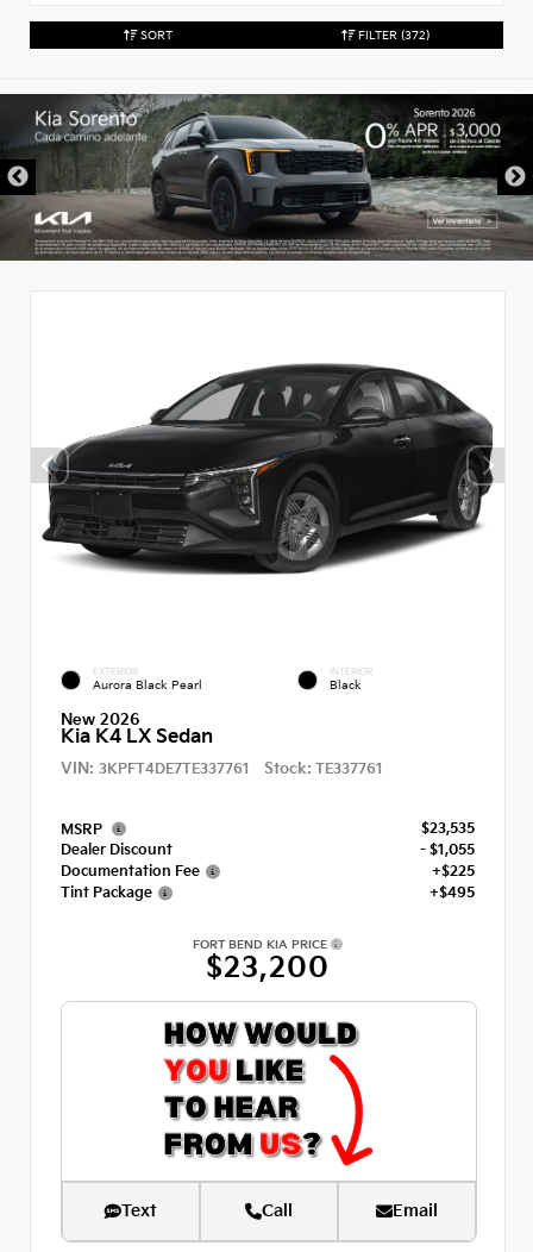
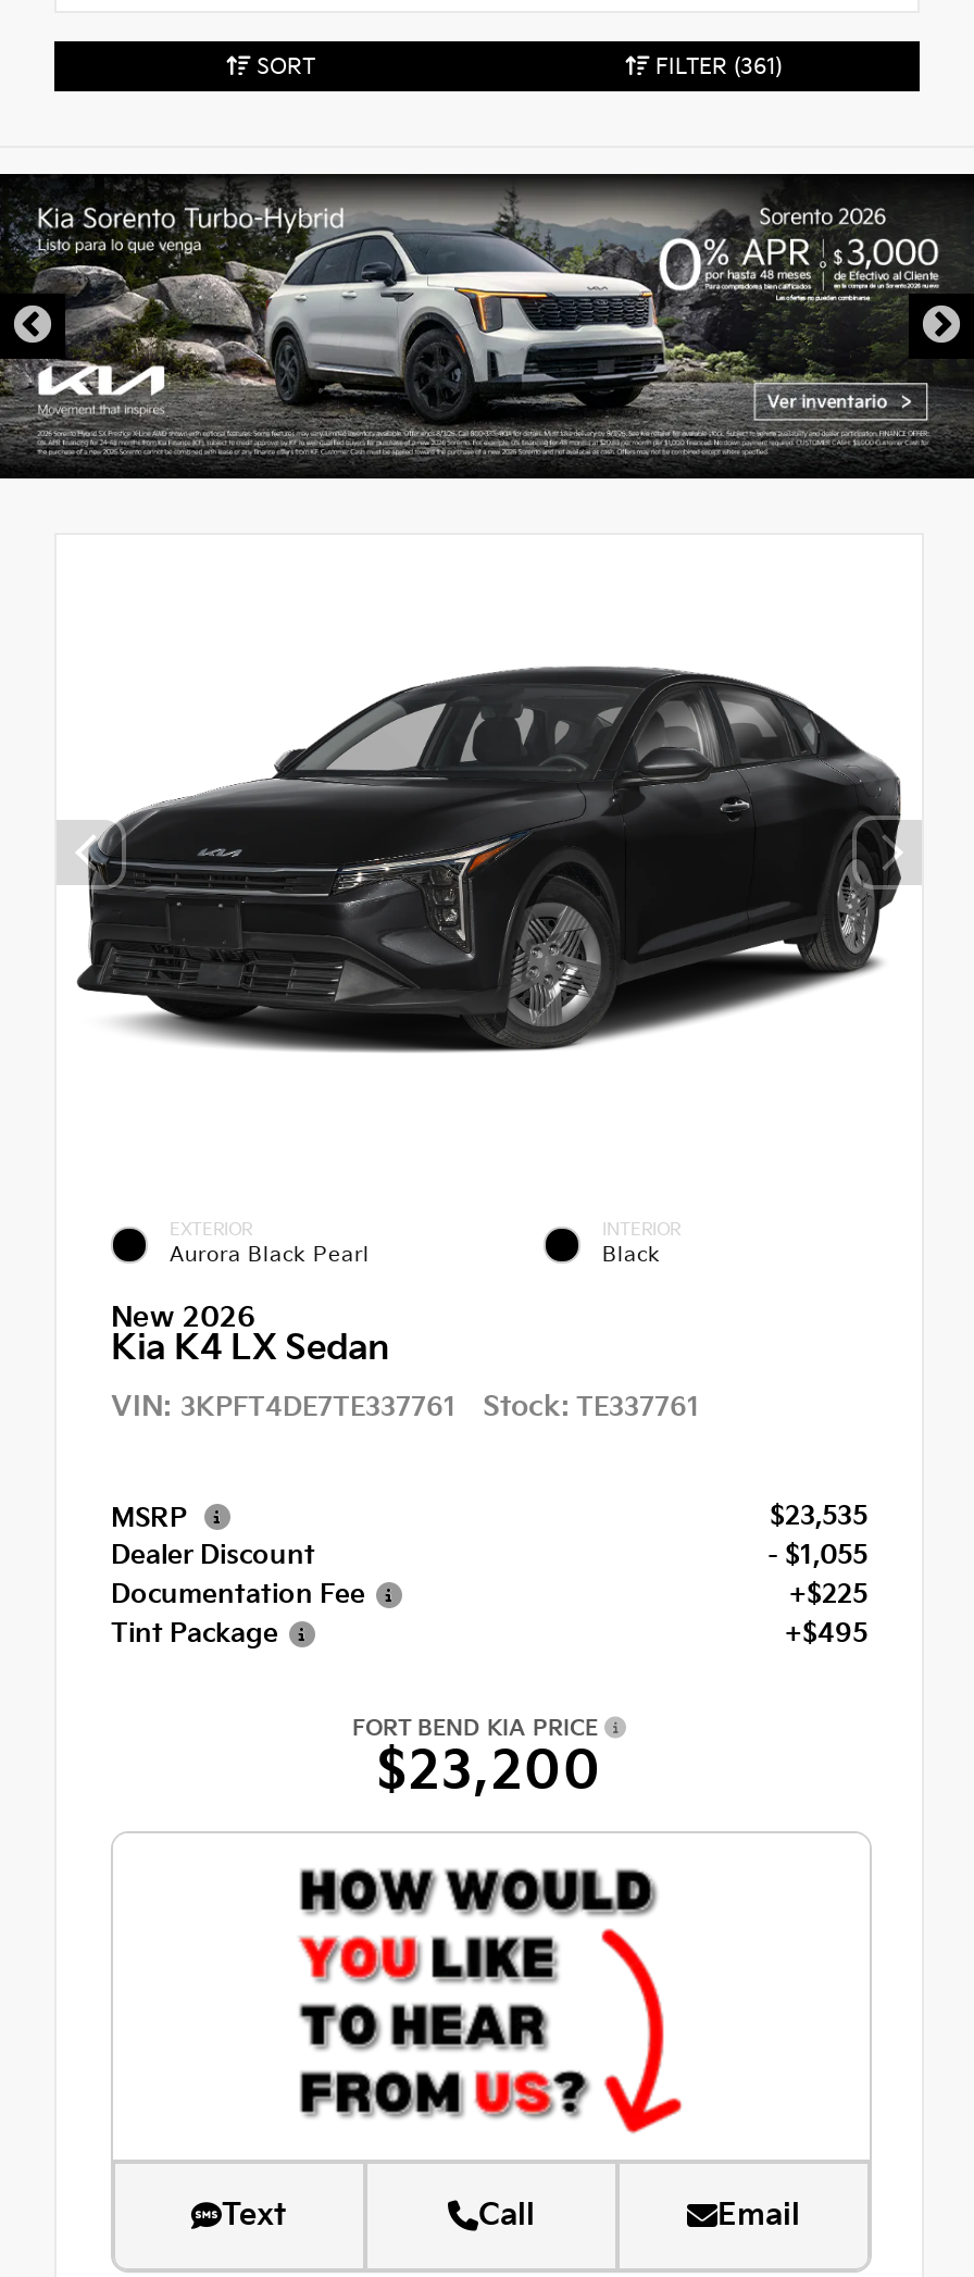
[354,28,429,43] FILTER (372) -> [649,54,782,80] FILTER (361)
[4,94,529,261] [image] -> [7,174,967,476] [image]

